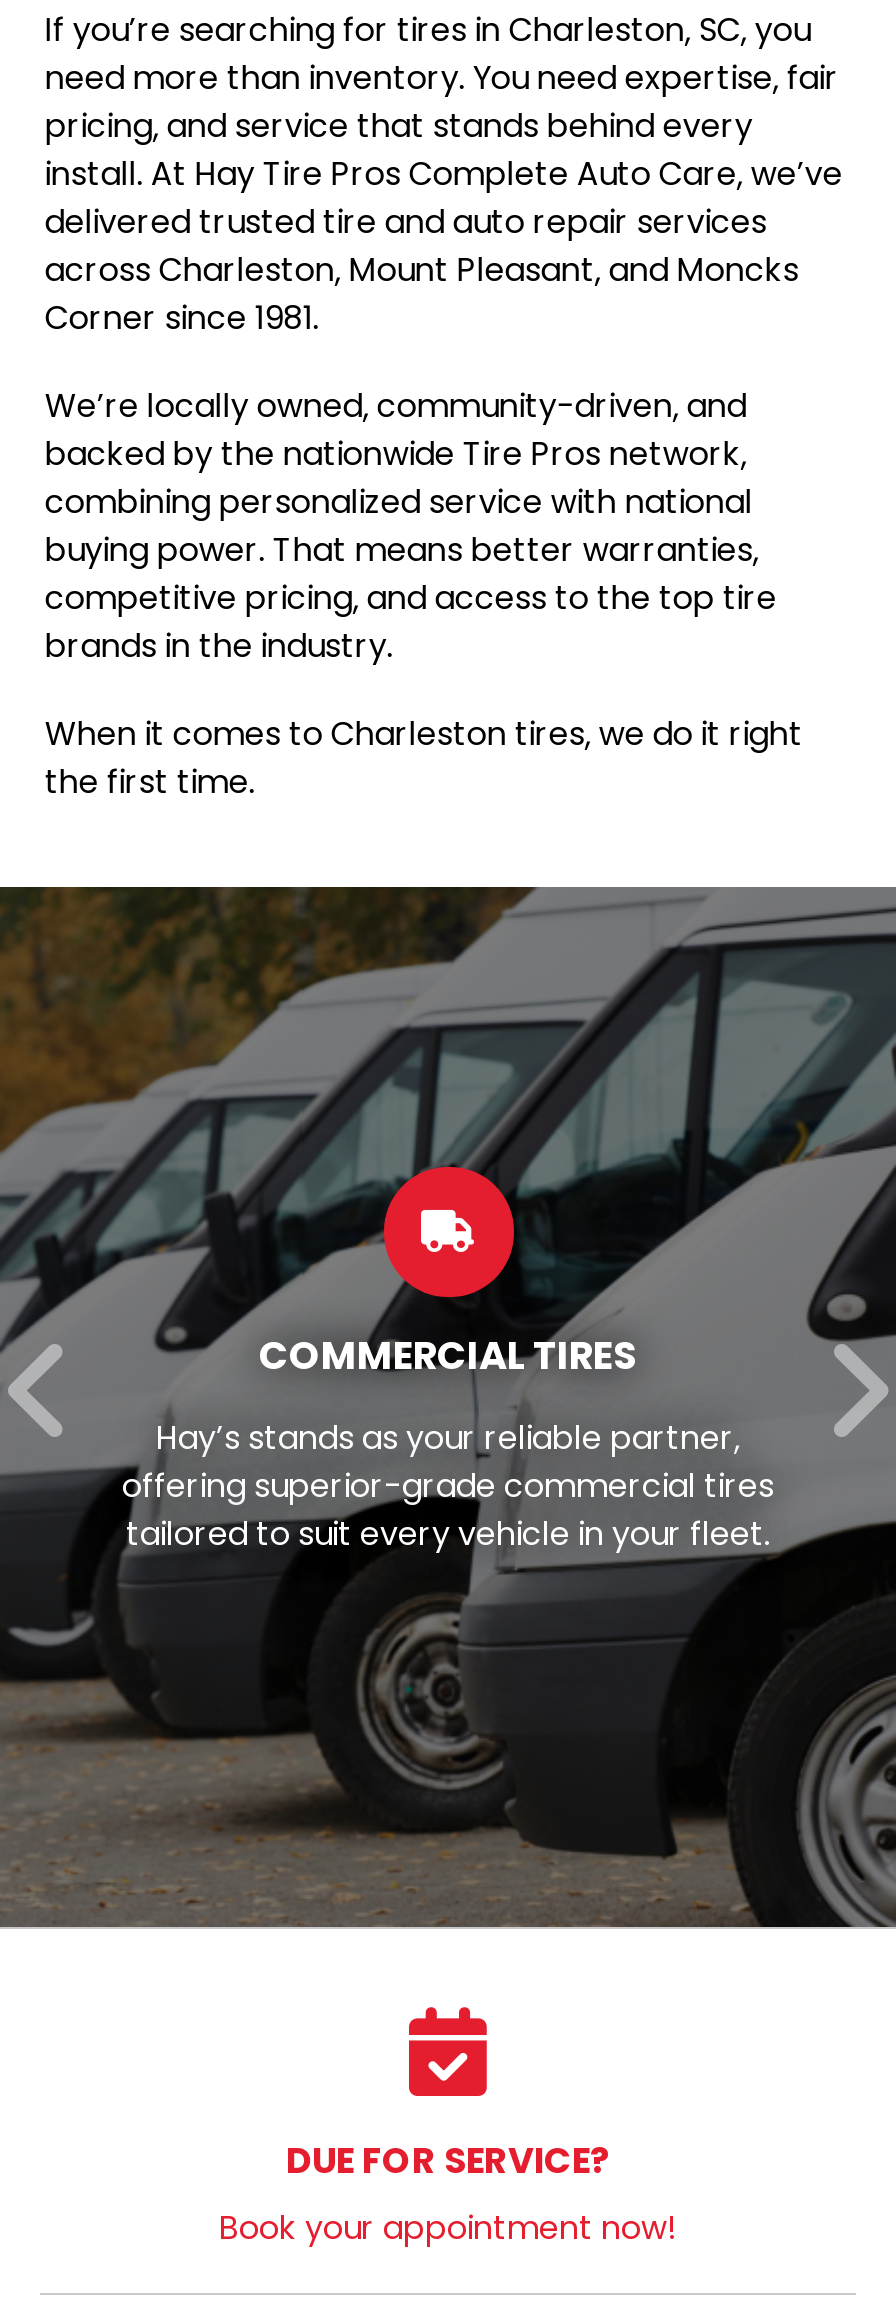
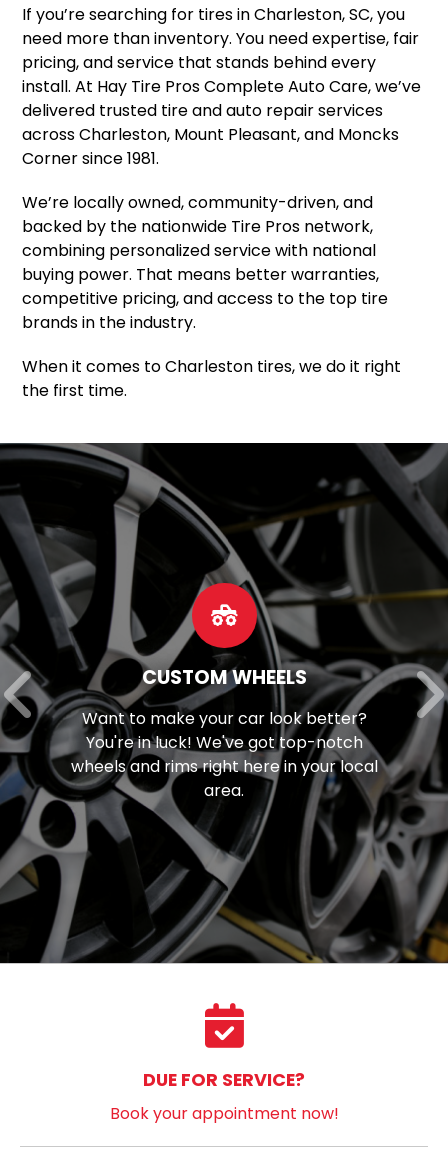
[6,886,890,1930] [image] | COMMERCIAL TIRES -> [3,442,445,964] [image] | CUSTOM WHEELS
[122,1414,774,1556] Hay’s stands as your reliable partner, | offering superior-grade commercial tires | tailored to suit every vehicle in your fleet. -> [70,707,377,802] Want to make your car look better? | You're in luck! We've got top-notch | wheels and rims right here in your local | area.

